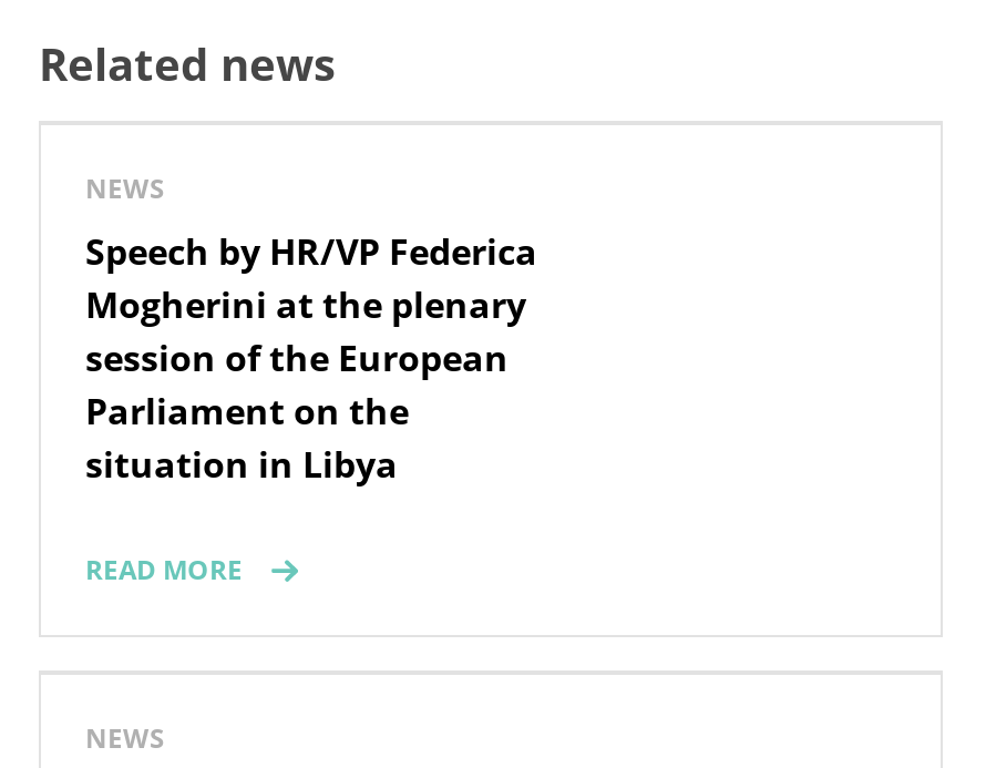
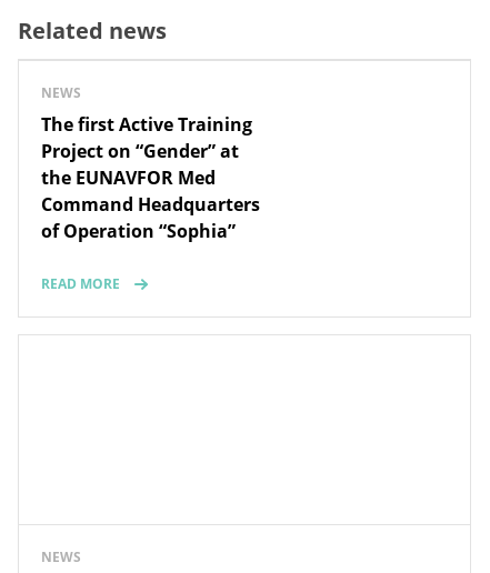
[85,228,537,490] Speech by HR/VP Federica | Mogherini at the plenary | session of the European | Parliament on the | situation in Libya -> [41,113,260,244] The first Active Training | Project on “Gender” at | the EUNAVFOR Med | Command Headquarters | of Operation “Sophia”

